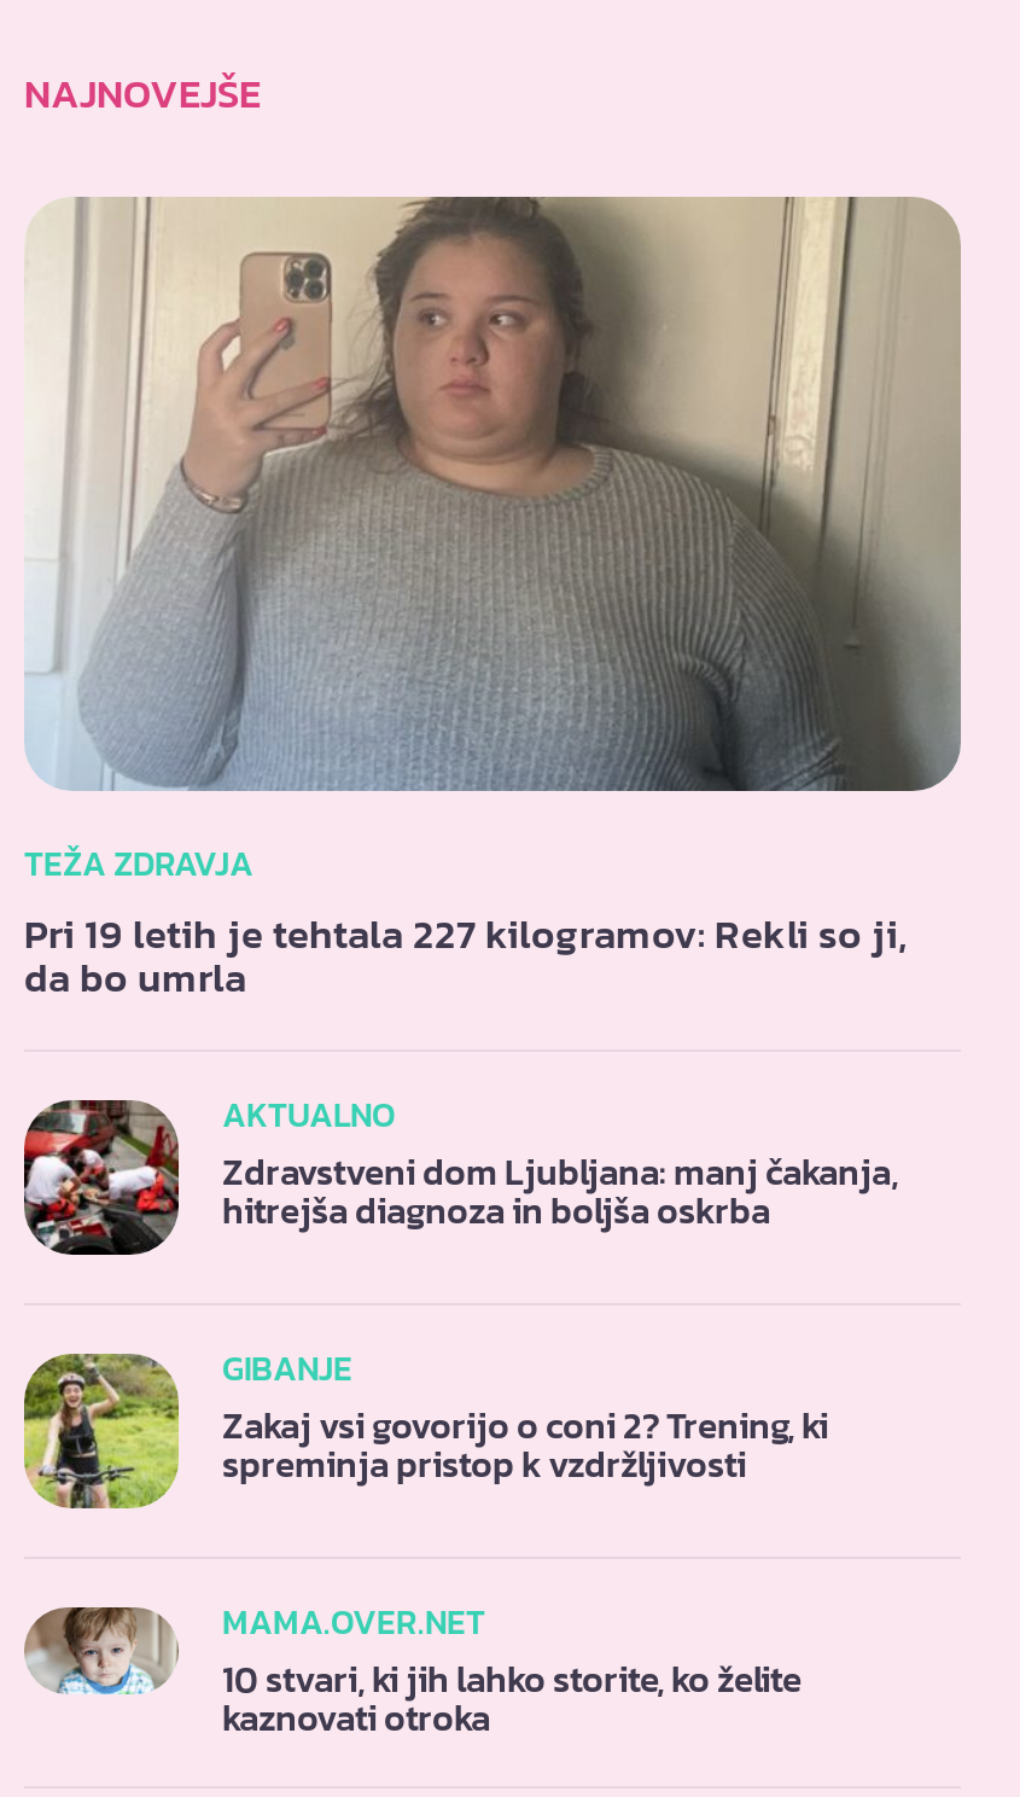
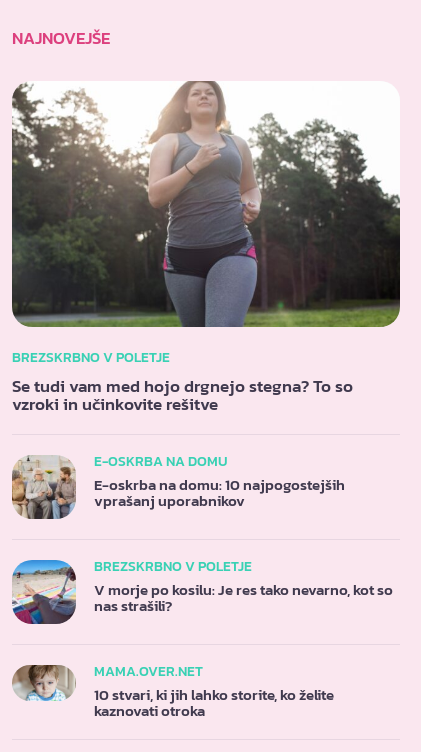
[24,194,963,1008] [image] | TEŽA ZDRAVJA | Pri 19 letih je tehtala 227 kilogramov: Rekli so ji, | da bo umrla -> [11,81,400,417] [image] | BREZSKRBNO V POLETJE | Se tudi vam med hojo drgnejo stegna? To so | vzroki in učinkovite rešitve
[22,1090,898,1255] [image] | AKTUALNO | Zdravstveni dom Ljubljana: manj čakanja, | hitrejša diagnoza in boljša oskrba -> [11,451,345,520] [image] | E-OSKRBA NA DOMU | E-oskrba na domu: 10 najpogostejših | vprašanj uporabnikov
[22,1344,828,1511] [image] | GIBANJE | Zakaj vsi govorijo o coni 2? Trening, ki | spreminja pristop k vzdržljivosti -> [12,556,393,625] [image] | BREZSKRBNO V POLETJE | V morje po kosilu: Je res tako nevarno, kot so | nas strašili?

